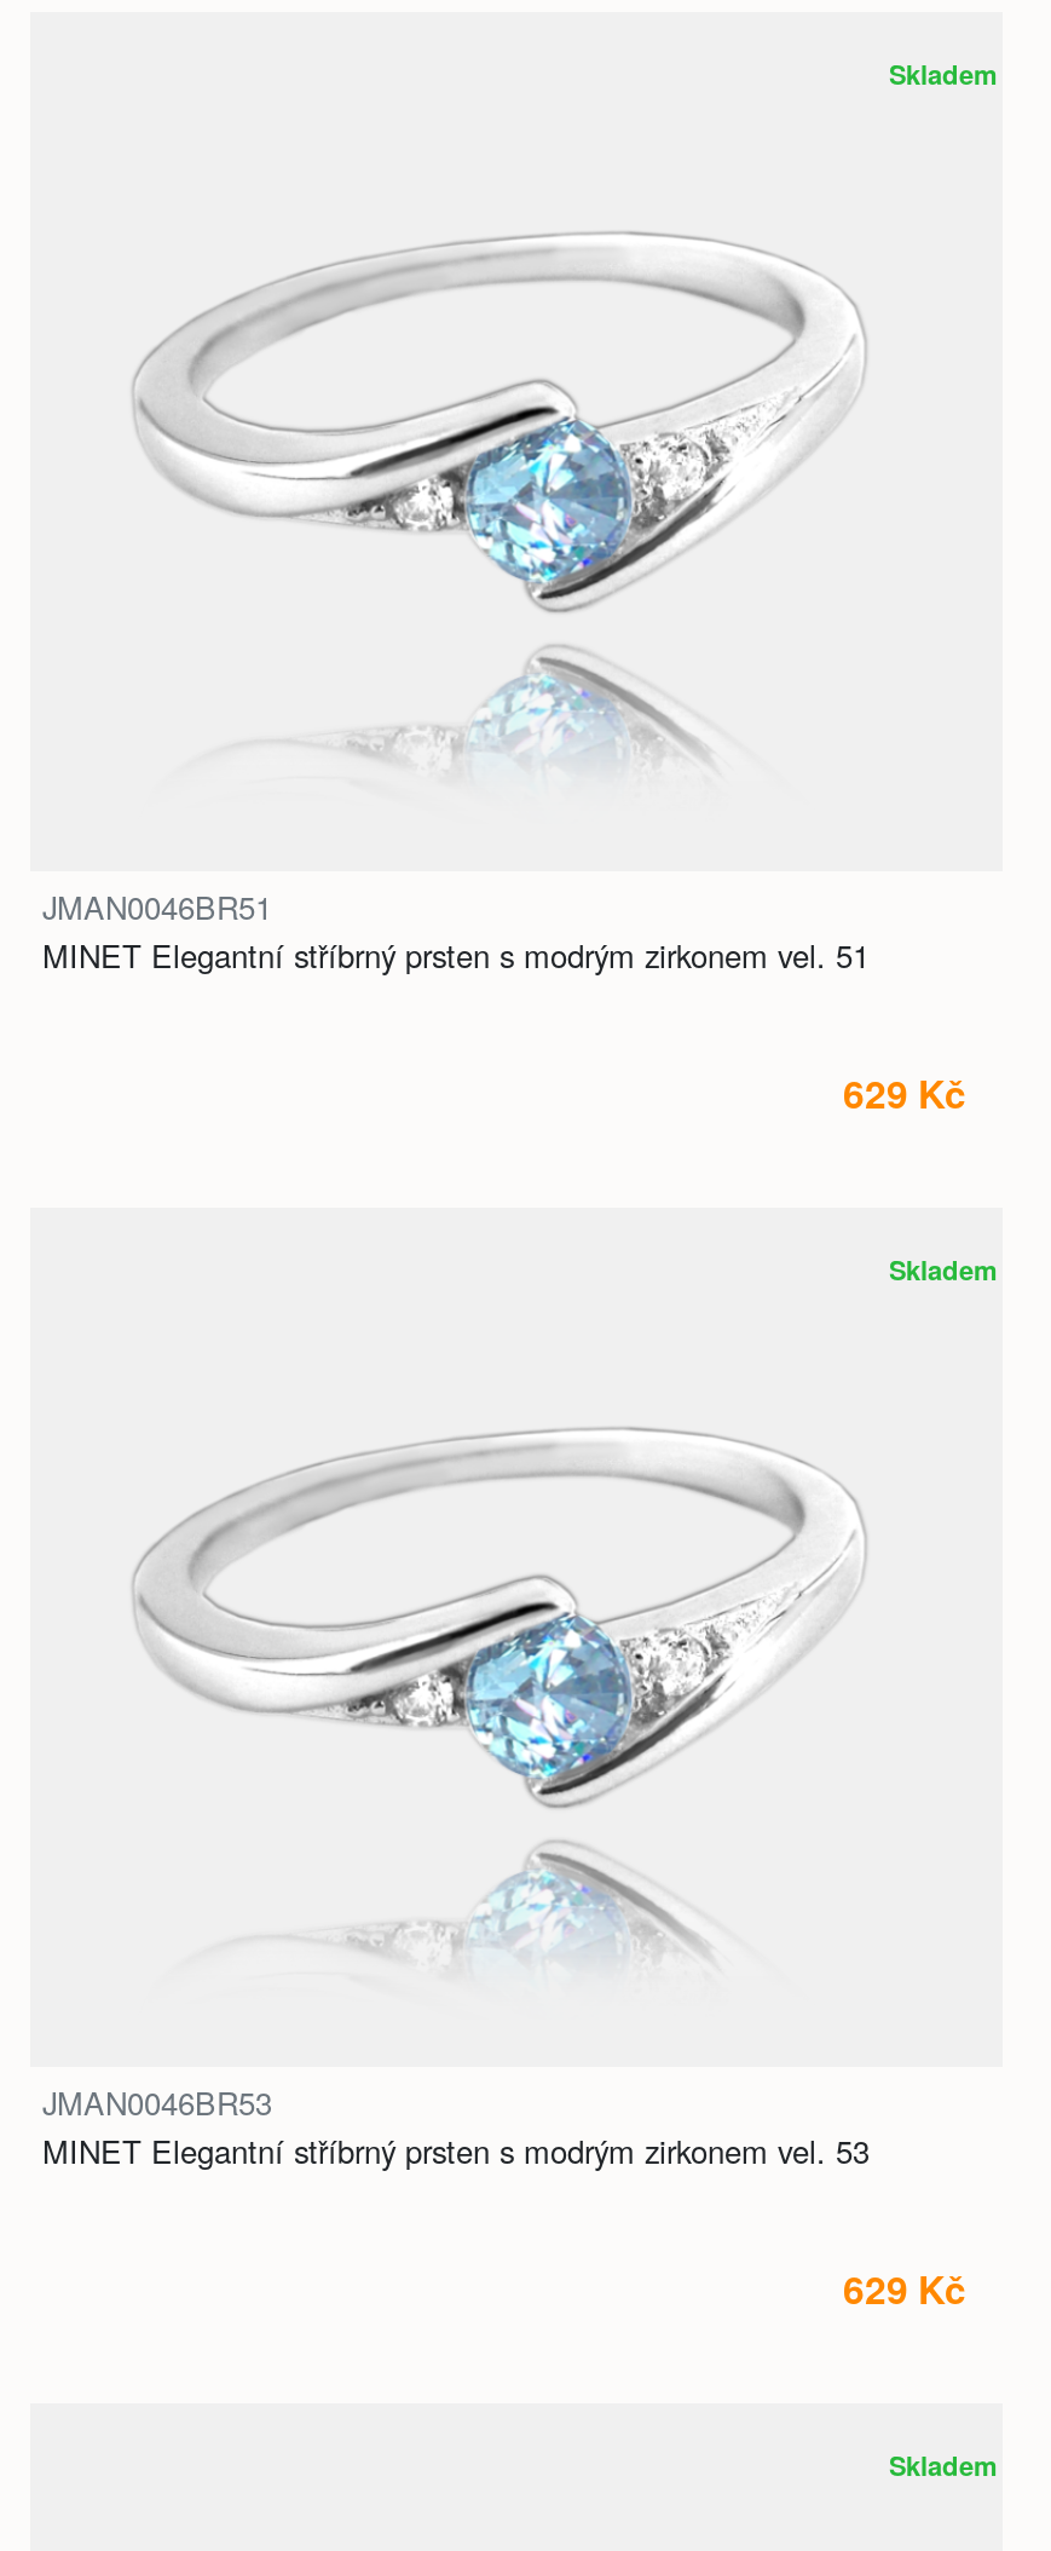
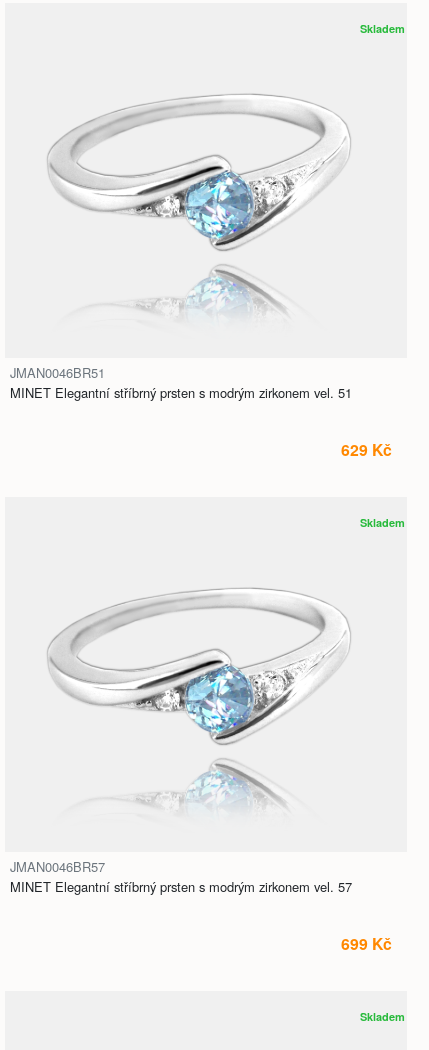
[42,2079,870,2173] JMAN0046BR53 | MINET Elegantní stříbrný prsten s modrým zirkonem vel. 53 -> [10,857,352,896] JMAN0046BR57 | MINET Elegantní stříbrný prsten s modrým zirkonem vel. 57
[843,2261,966,2316] 629 Kč -> [341,932,392,955] 699 Kč

